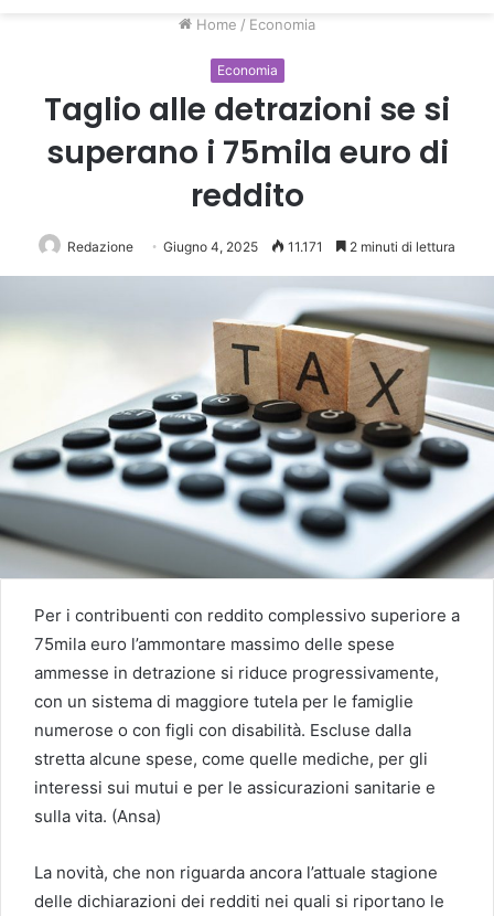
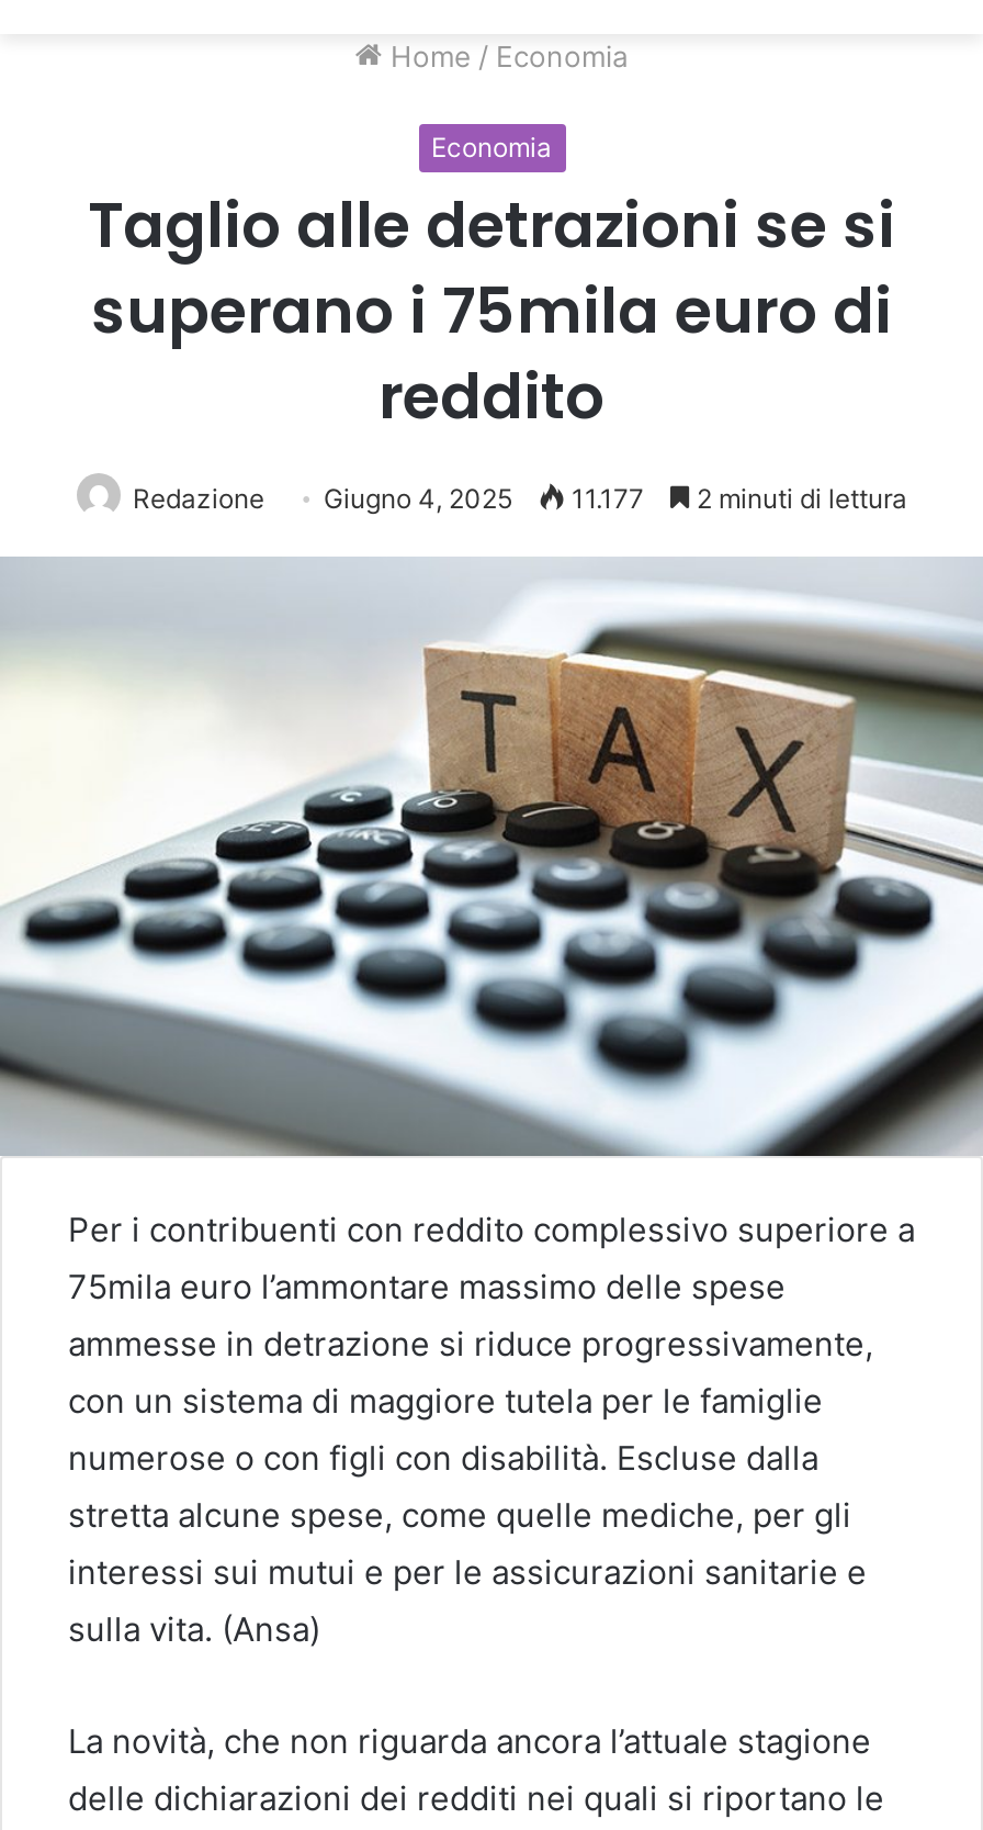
[67,238,455,255] Redazione Giugno 4, 2025 11.171 2 minuti di lettura -> [133,482,907,515] Redazione Giugno 4, 2025 11.177 2 minuti di lettura

